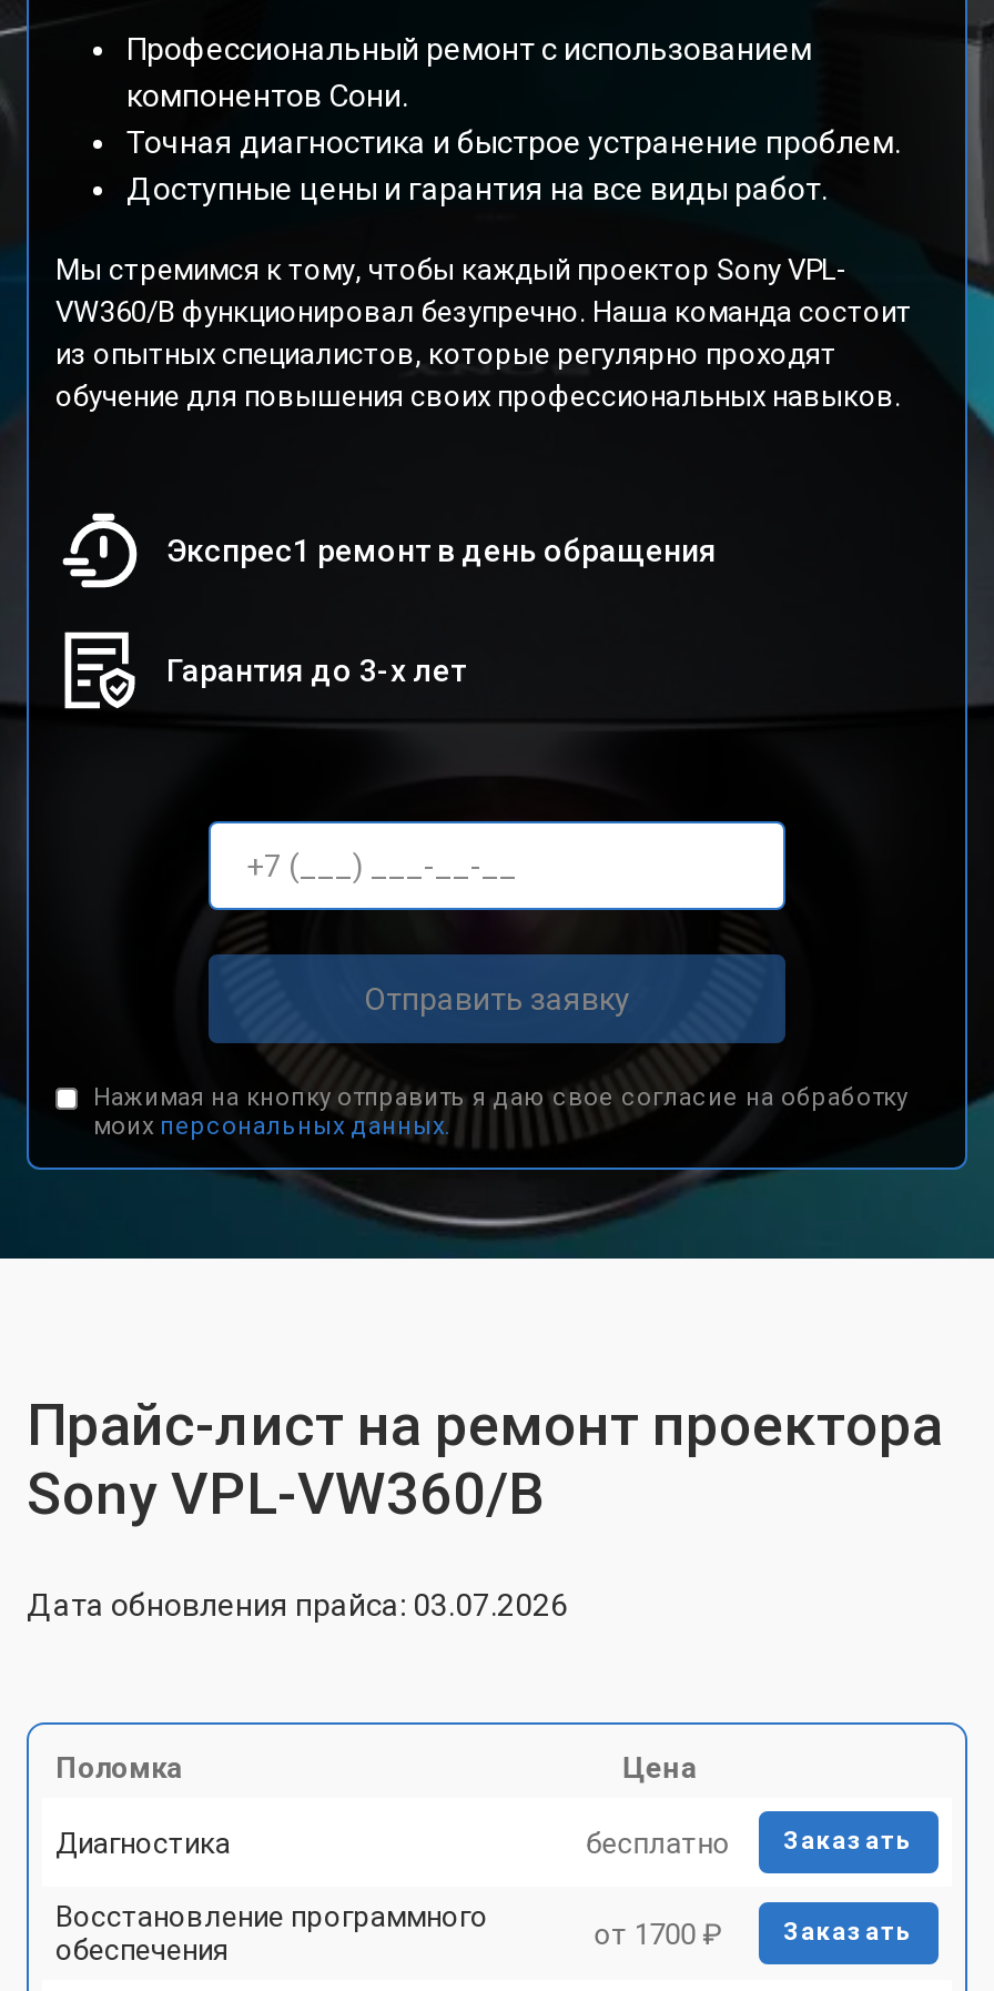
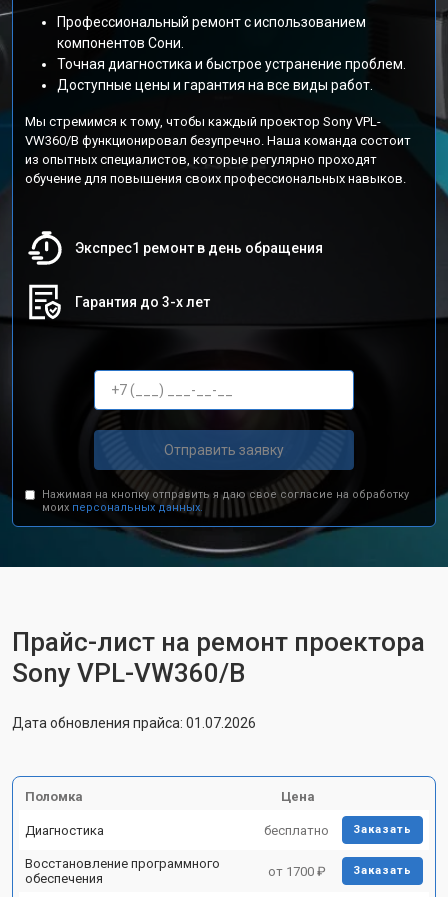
[27,1587,568,1623] Дата обновления прайса: 03.07.2026 -> [12,715,256,731] Дата обновления прайса: 01.07.2026

